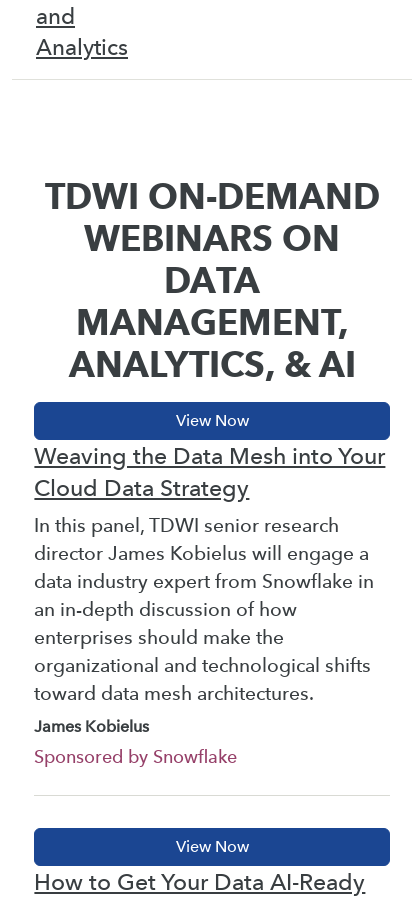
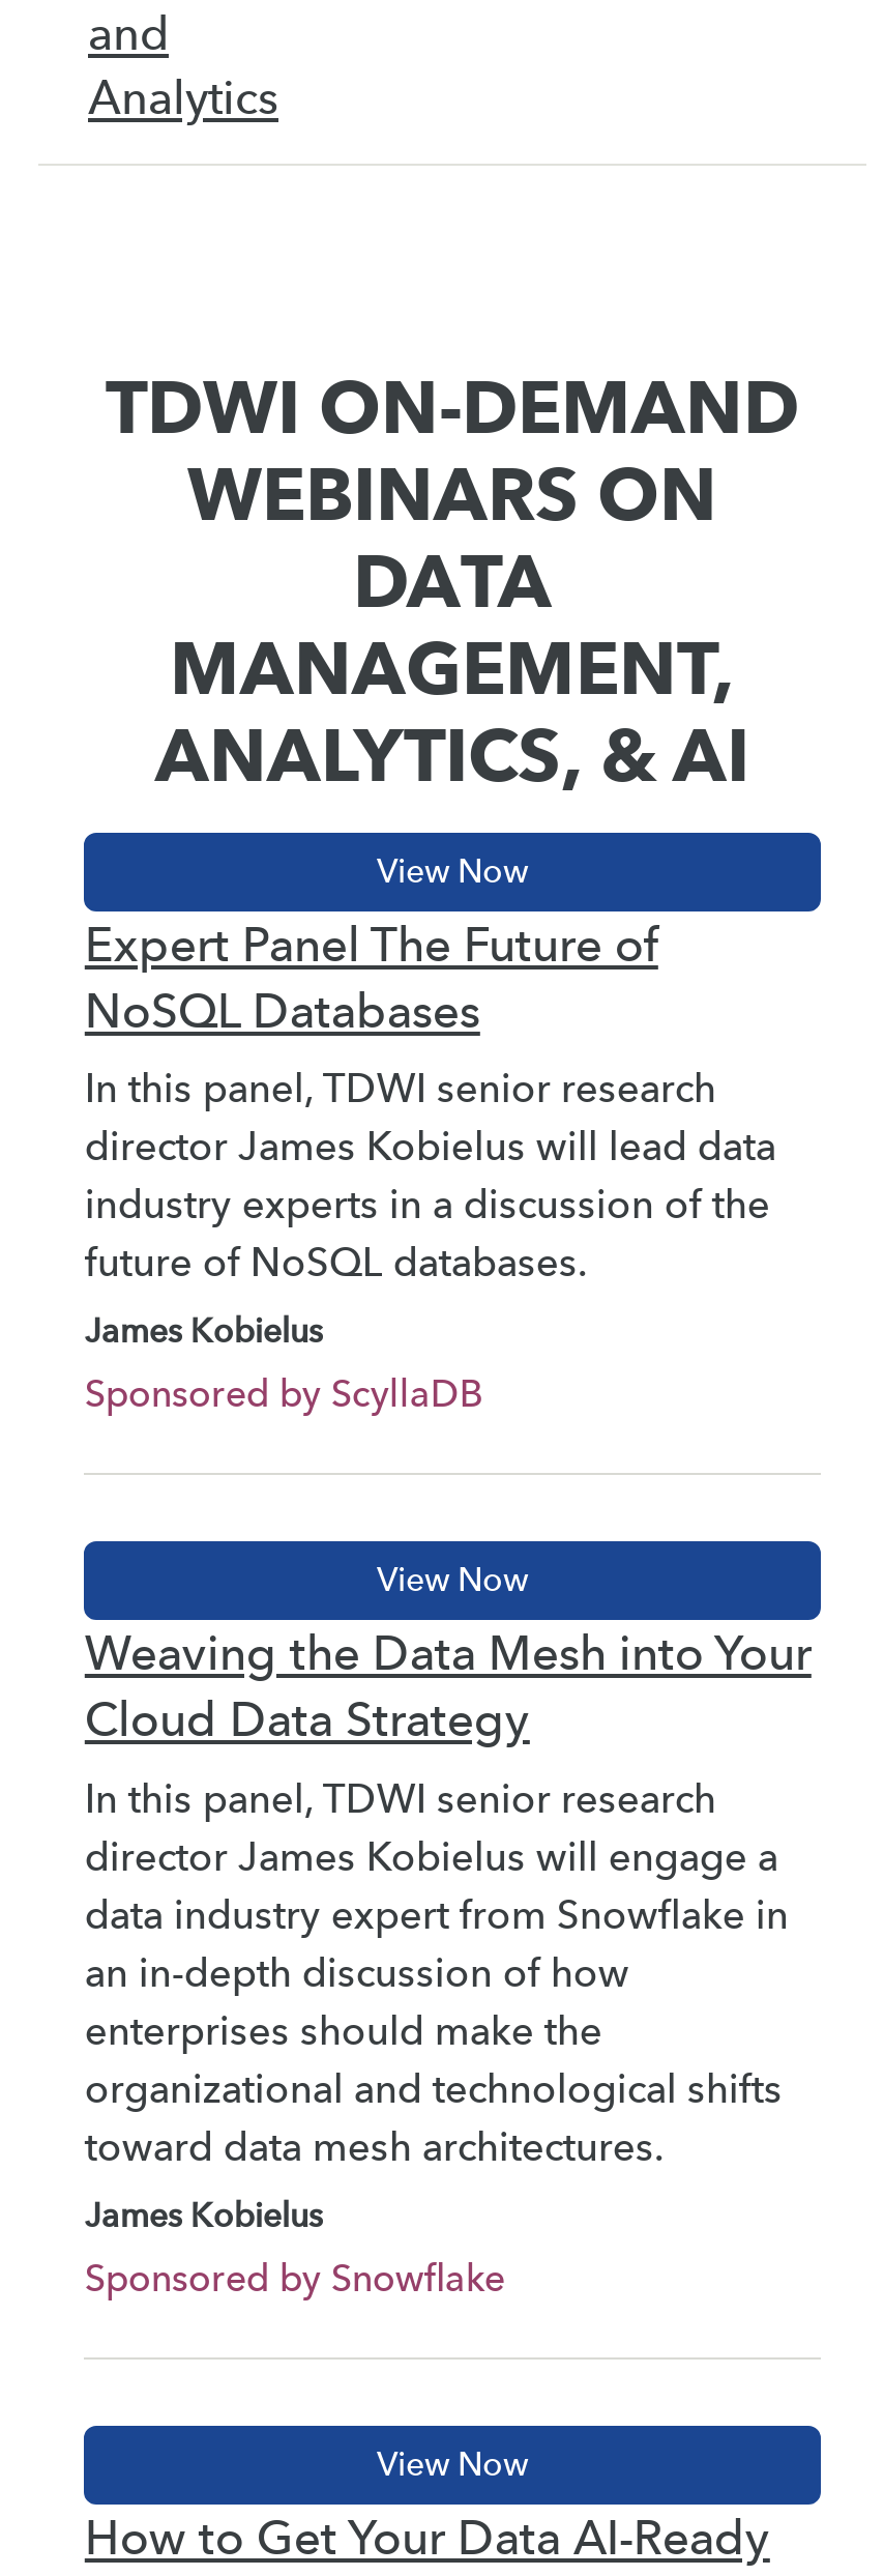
none -> [85,915,776,1417] Expert Panel The Future of | NoSQL Databases | In this panel, TDWI senior research | director James Kobielus will lead data | industry experts in a discussion of the | future of NoSQL databases. | James Kobielus | Sponsored by ScyllaDB

